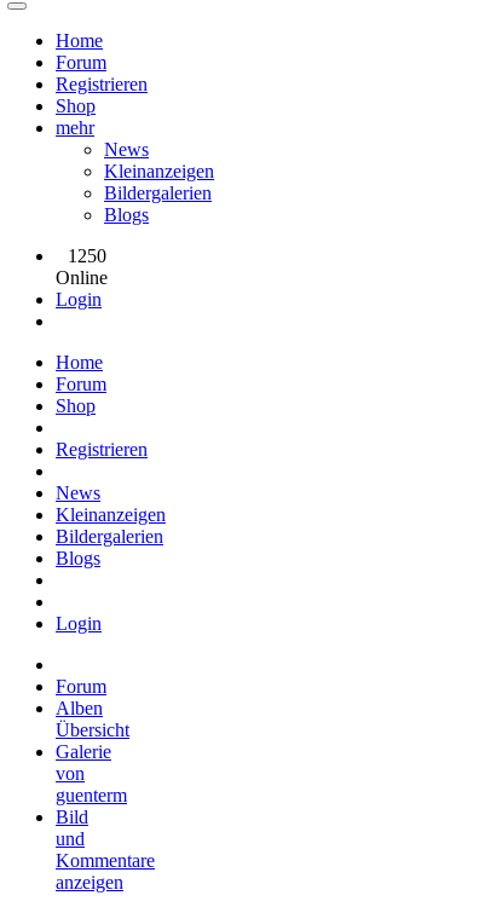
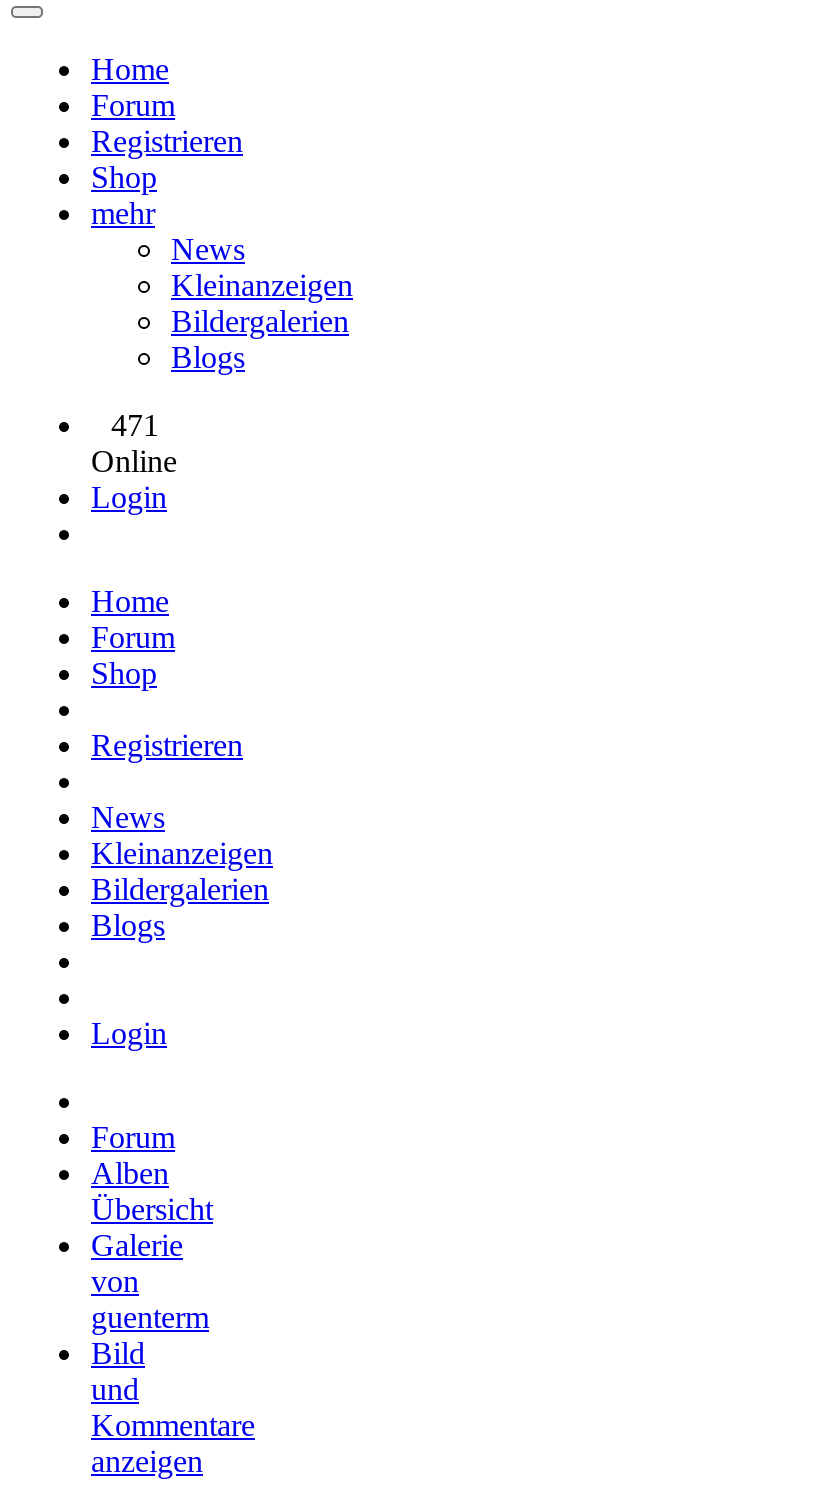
[68,245,106,266] 1250 -> [111,408,159,442] 471

